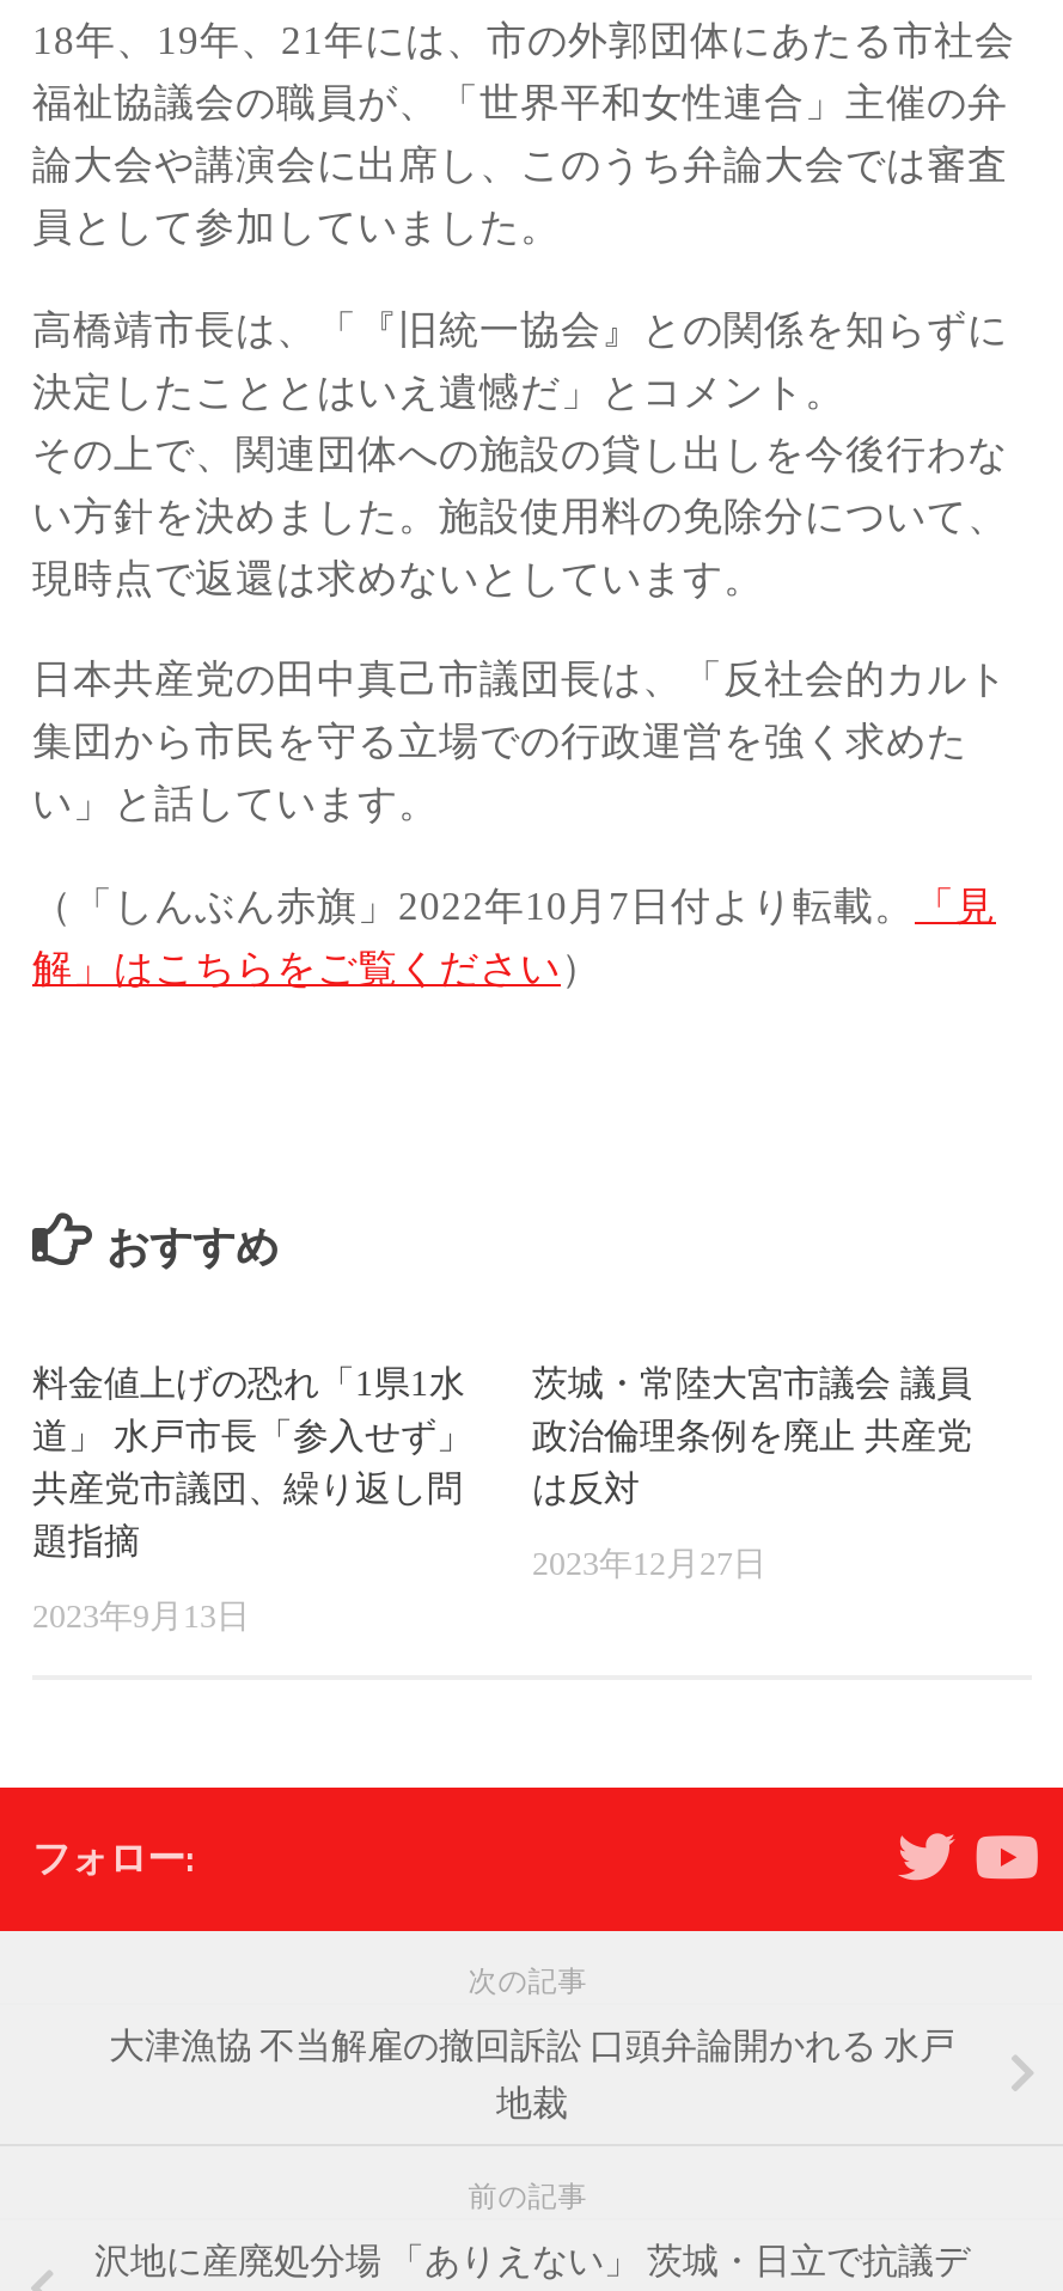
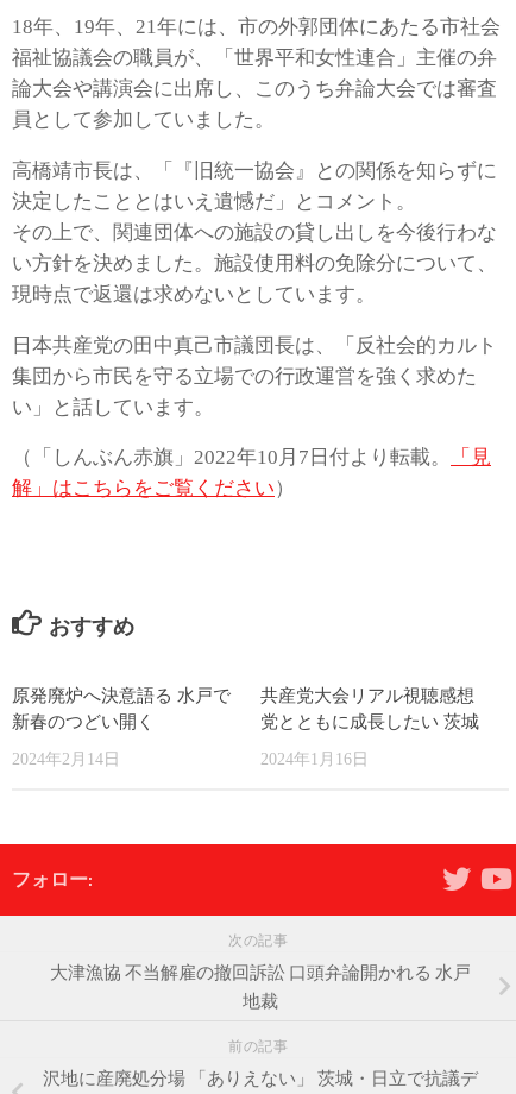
[32,1362,472,1560] 料金値上げの恐れ「1県1水 | 道」 水戸市長「参入せず」 | 共産党市議団、繰り返し問 | 題指摘 -> [12,684,231,731] 原発廃炉へ決意語る 水戸で | 新春のつどい開く
[532,1362,972,1508] 茨城・常陸大宮市議会 議員 | 政治倫理条例を廃止 共産党 | は反対 -> [260,684,479,731] 共産党大会リアル視聴感想 | 党とともに成長したい 茨城
[532,1544,766,1582] 2023年12月27日 -> [260,749,369,768] 2024年1月16日
[32,1596,250,1635] 2023年9月13日 -> [12,749,120,768] 2024年2月14日

